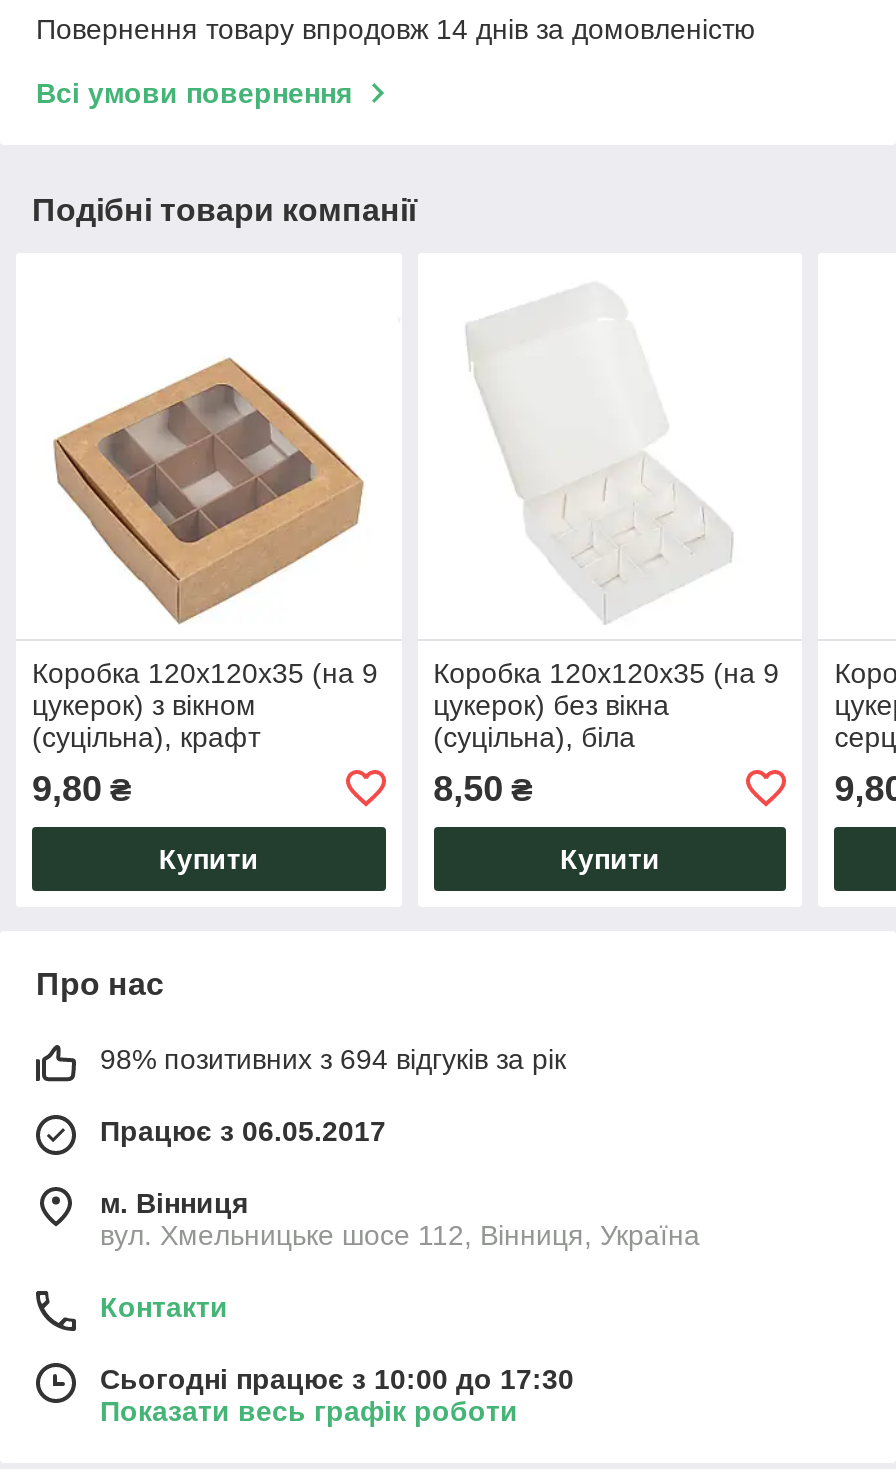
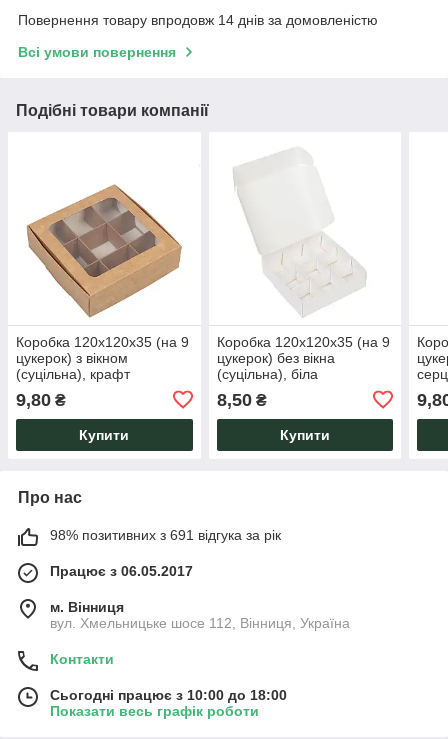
[100,1043,566,1075] 98% позитивних з 694 відгуків за рік -> [50,527,281,543] 98% позитивних з 691 відгука за рік
[100,1363,574,1395] Сьогодні працює з 10:00 до 17:30 -> [50,687,287,703] Сьогодні працює з 10:00 до 18:00

